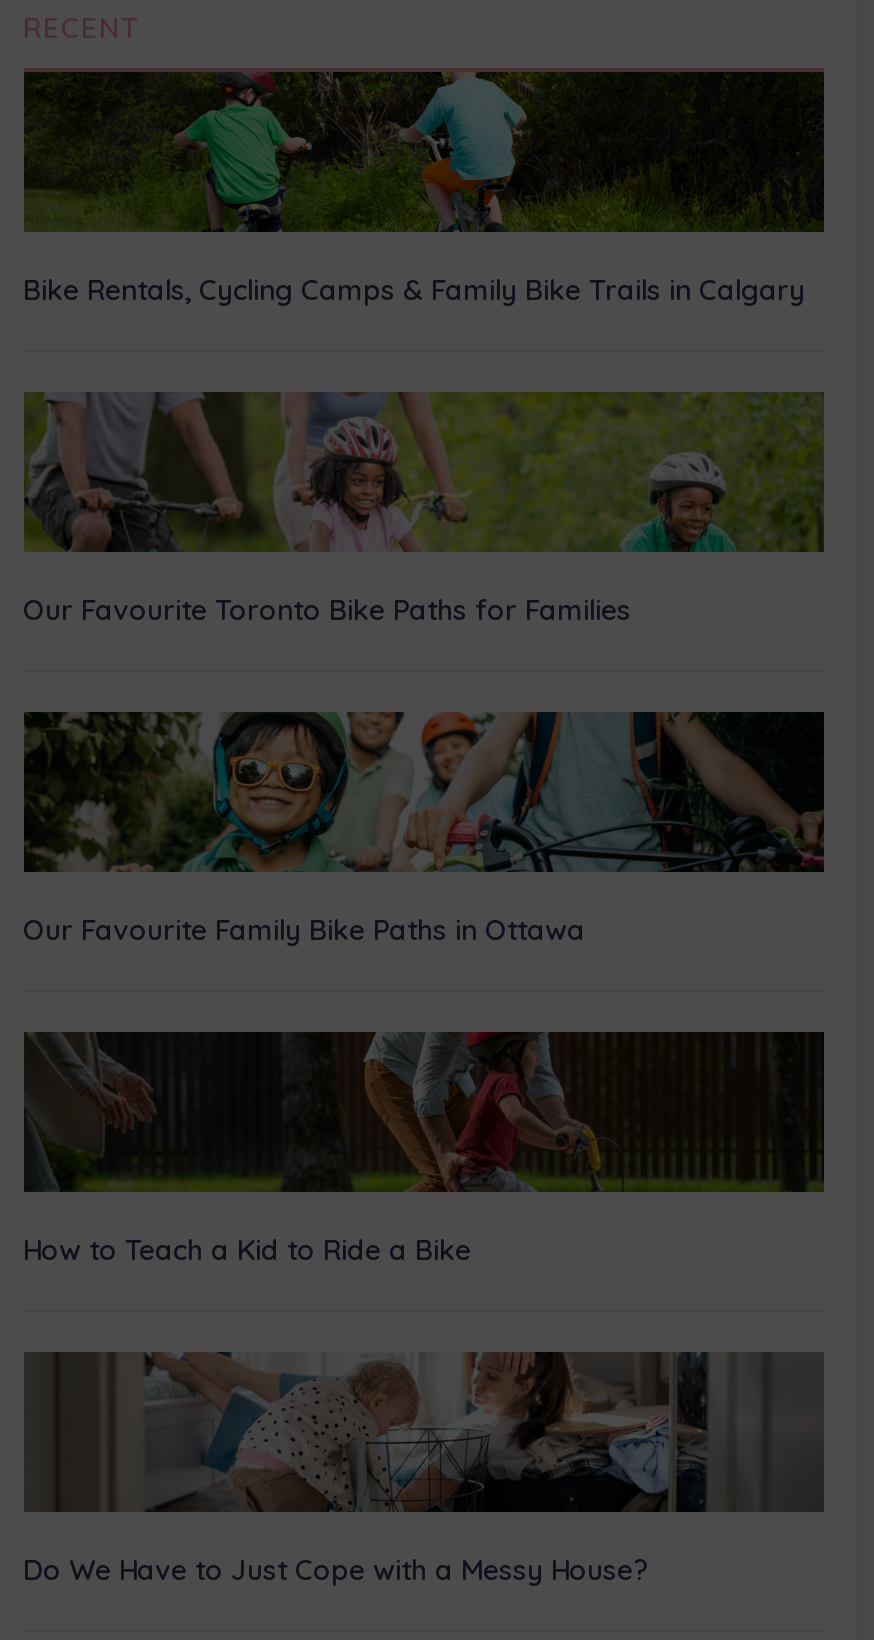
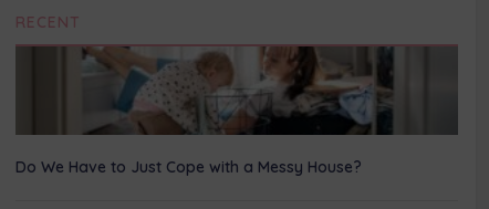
[23,70,824,309] [image] | Bike Rentals, Cycling Camps & Family Bike Trails in Calgary -> none
[22,390,826,629] [image] | Our Favourite Toronto Bike Paths for Families -> none
[22,710,826,949] [image] | Our Favourite Family Bike Paths in Ottawa -> none
[22,1030,826,1269] [image] | How to Teach a Kid to Ride a Bike -> none

